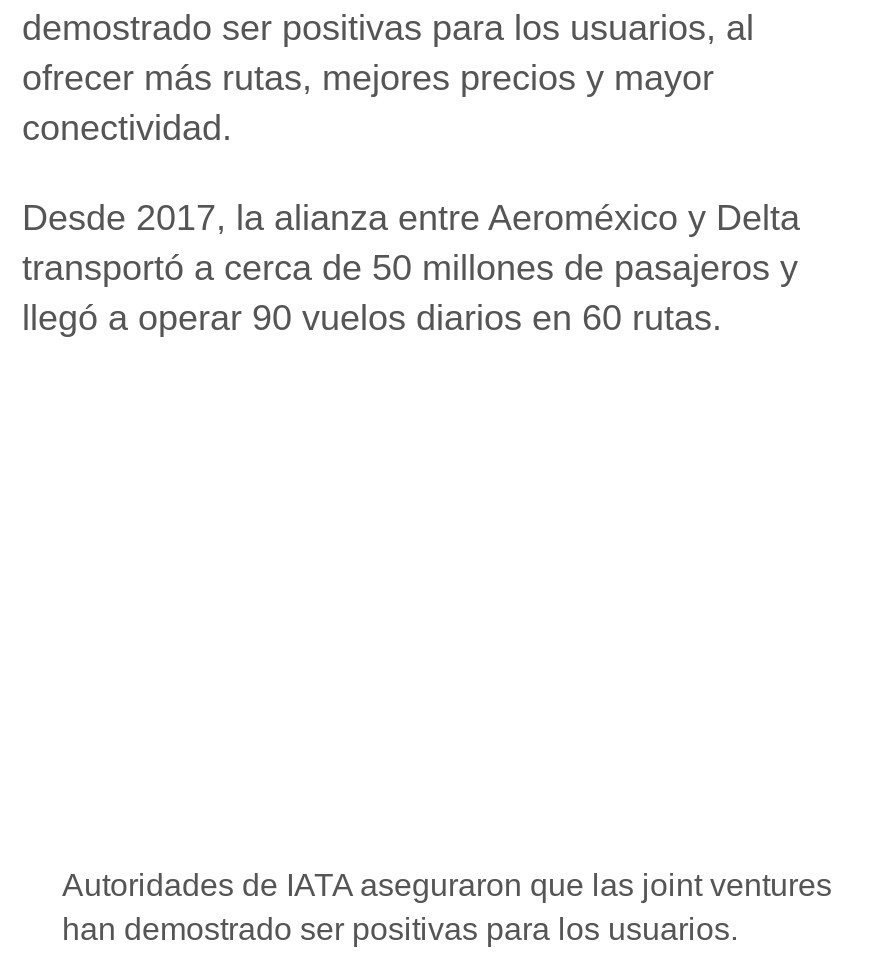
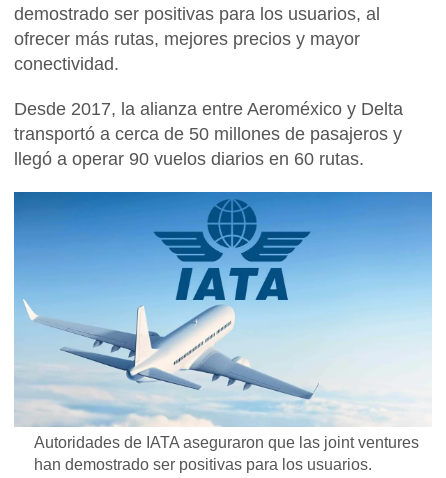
none -> [13,191,433,427] [image]

